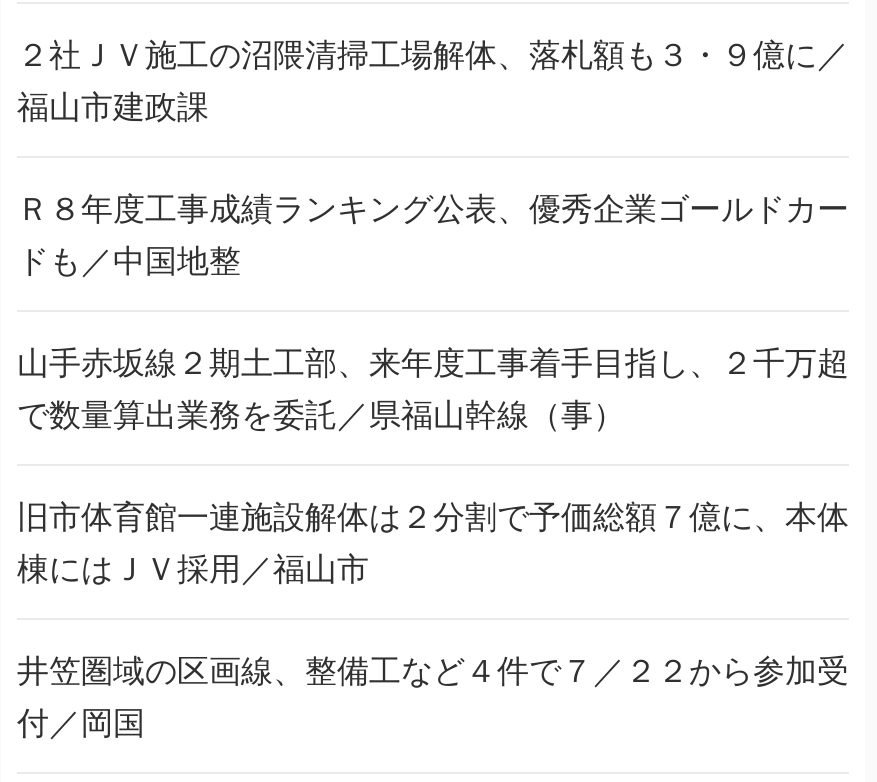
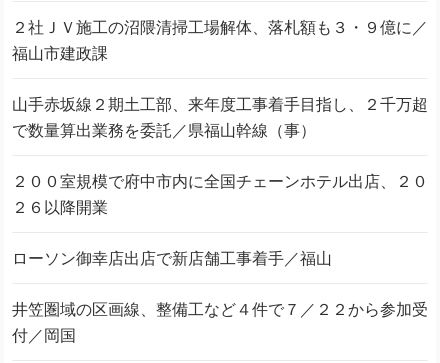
[17,186,849,282] Ｒ８年度工事成績ランキング公表、優秀企業ゴールドカー | ドも／中国地整 -> none
moved [17,340,849,436] -> [12,93,428,141]: 山手赤坂線２期土工部、来年度工事着手目指し、２千万超 | で数量算出業務を委託／県福山幹線（事）
[17,494,849,590] 旧市体育館一連施設解体は２分割で予価総額７億に、本体 | 棟にはＪＶ採用／福山市 -> [12,170,428,269] ２００室規模で府中市内に全国チェーンホテル出店、２０ | ２６以降開業 | ローソン御幸店出店で新店舗工事着手／福山

